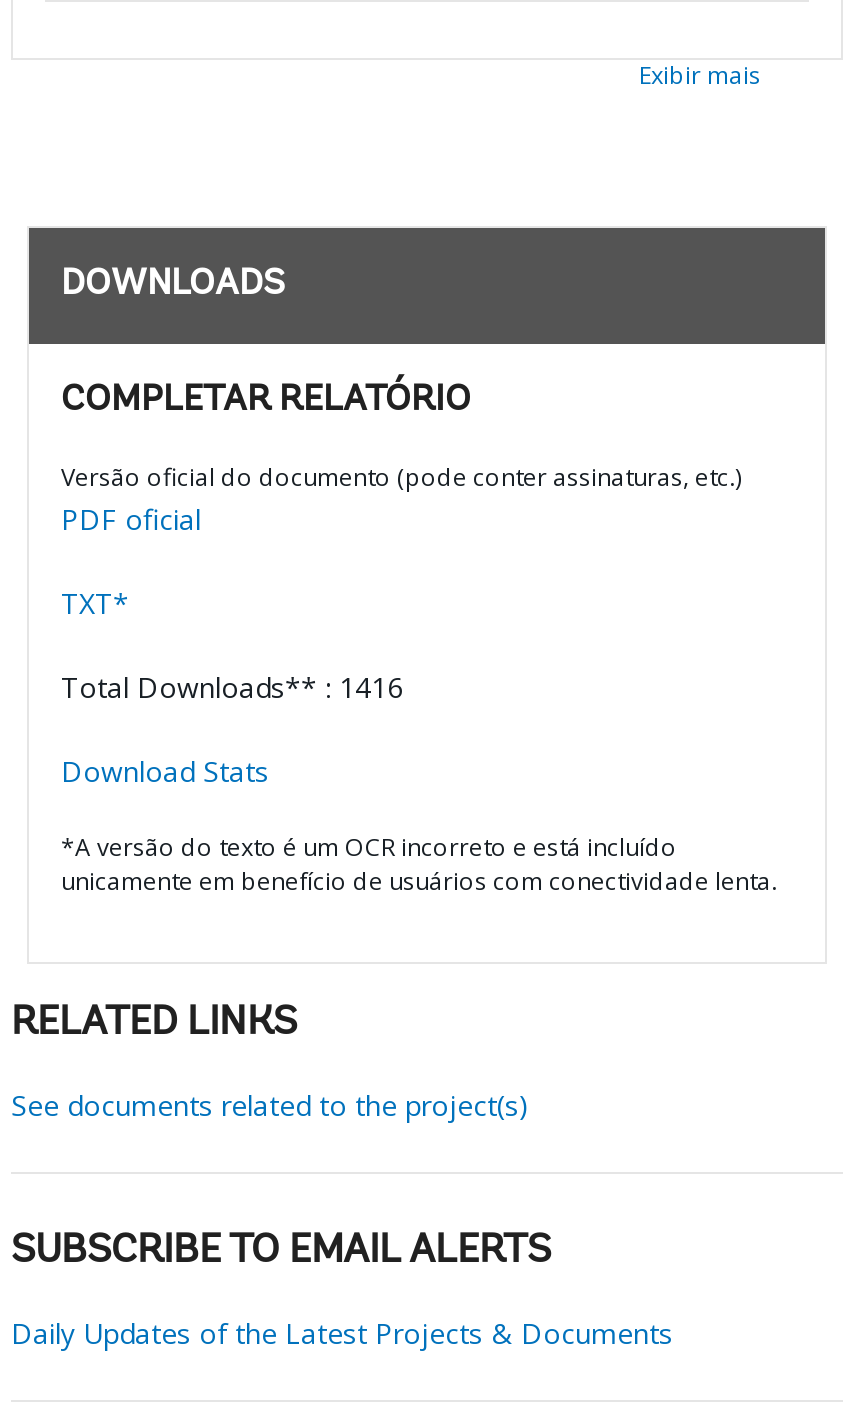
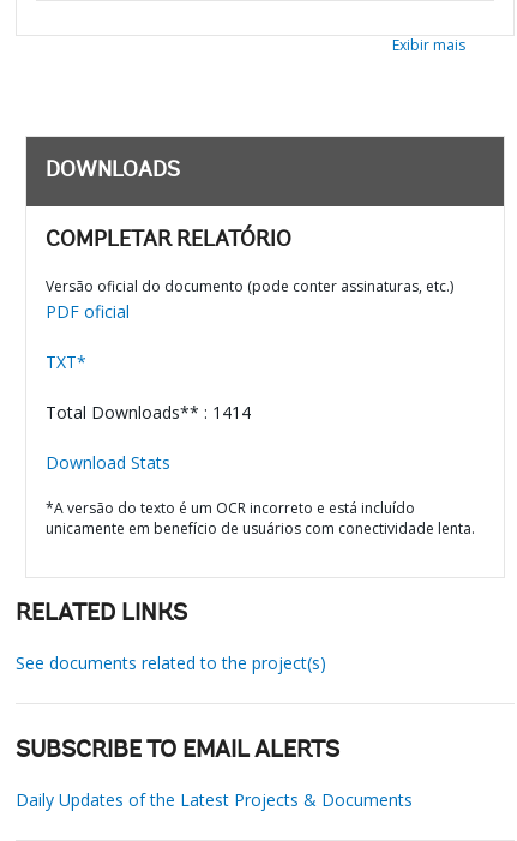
[61,668,403,706] Total Downloads** : 1416 -> [46,401,251,423] Total Downloads** : 1414

